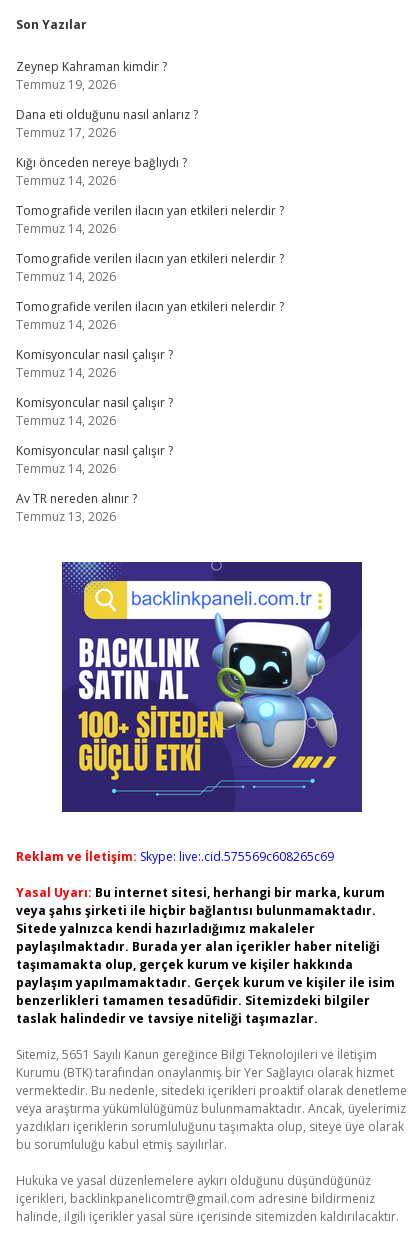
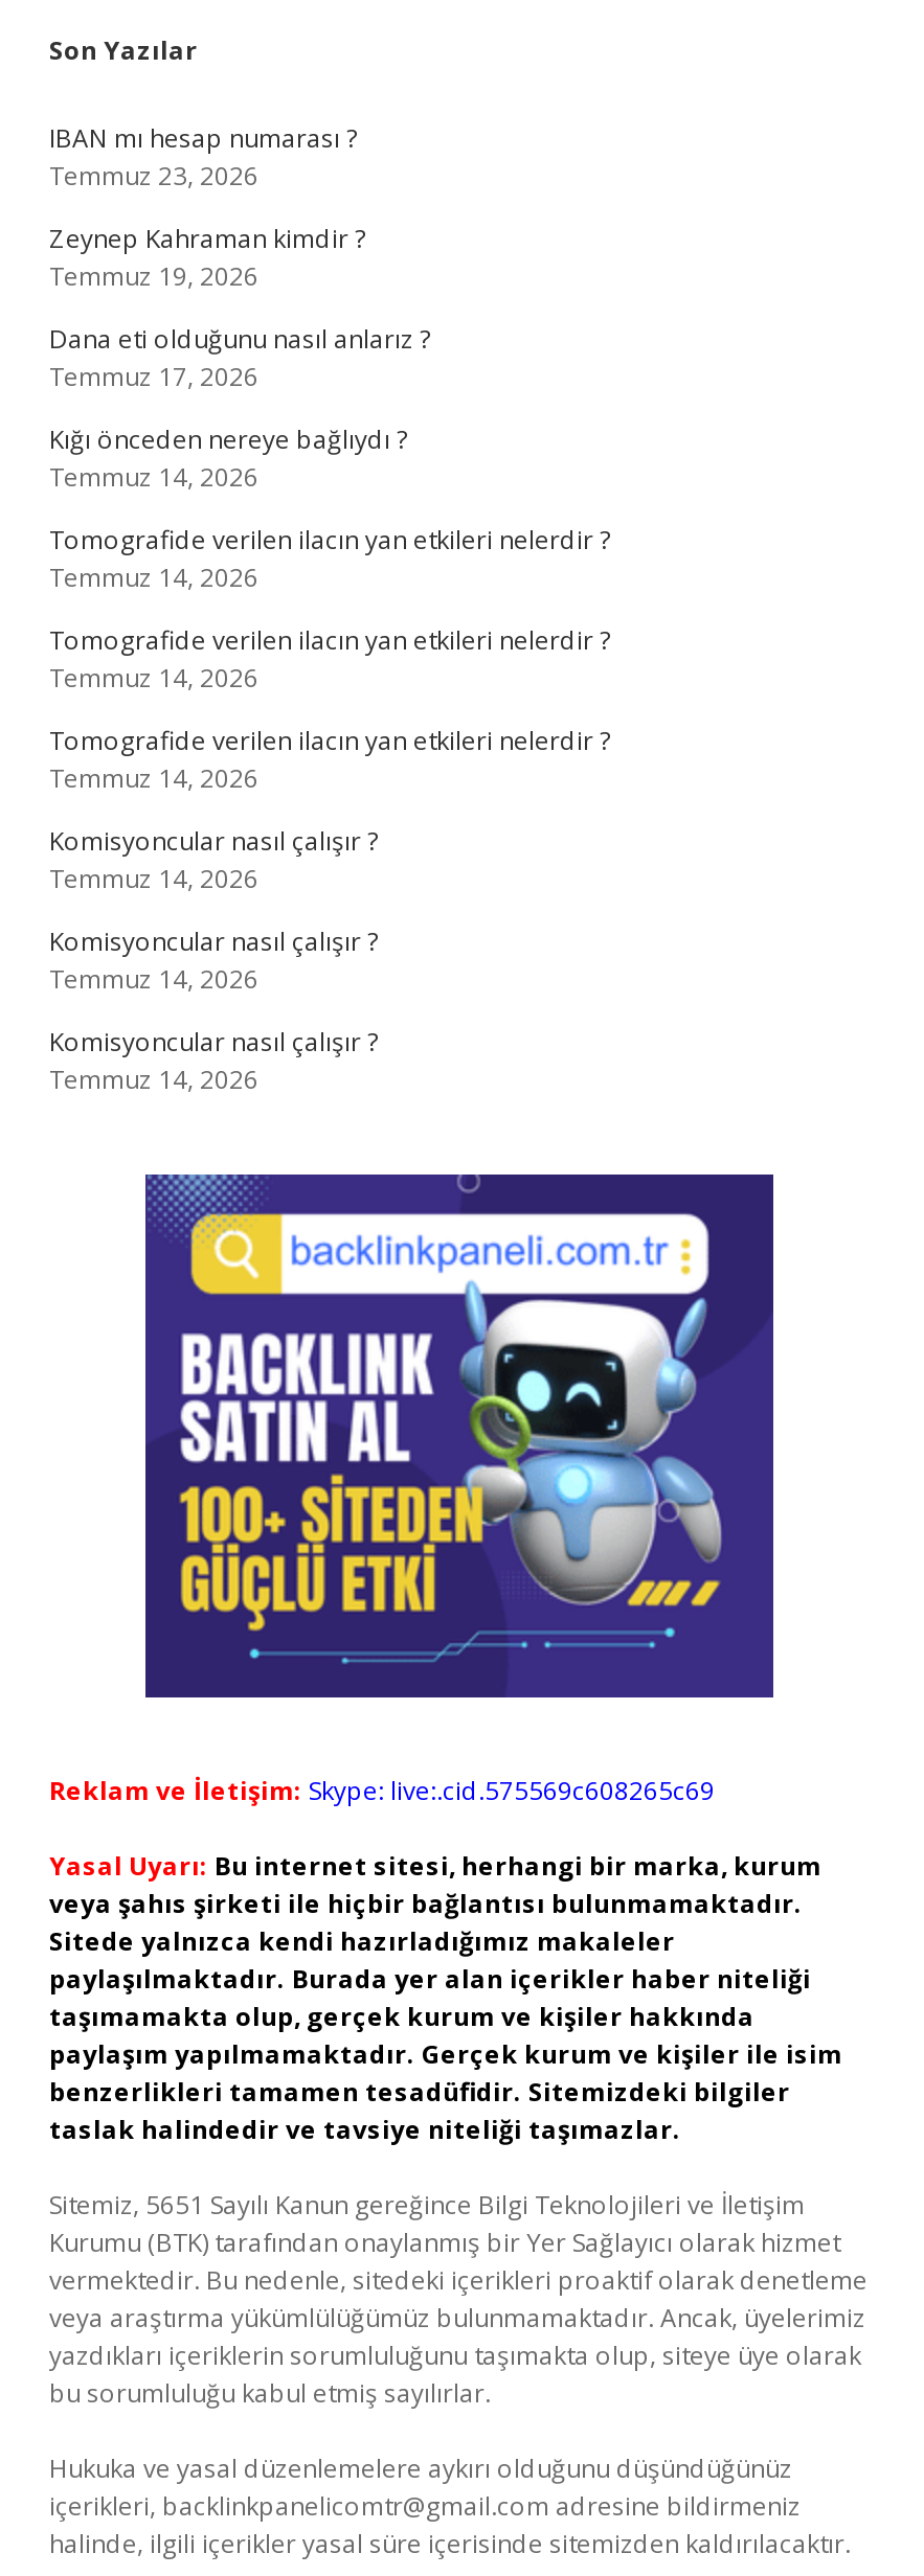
none -> [49,120,357,193] IBAN mı hesap numarası ? | Temmuz 23, 2026
moved [16,58,284,477] -> [49,221,610,1097]: Zeynep Kahraman kimdir ? | Temmuz 19, 2026 | Dana eti olduğunu nasıl anlarız ? | ... | Komisyoncular nasıl çalışır ? | Temmuz 14, 2026
[16,490,137,525] Av TR nereden alınır ? | Temmuz 13, 2026 -> none

